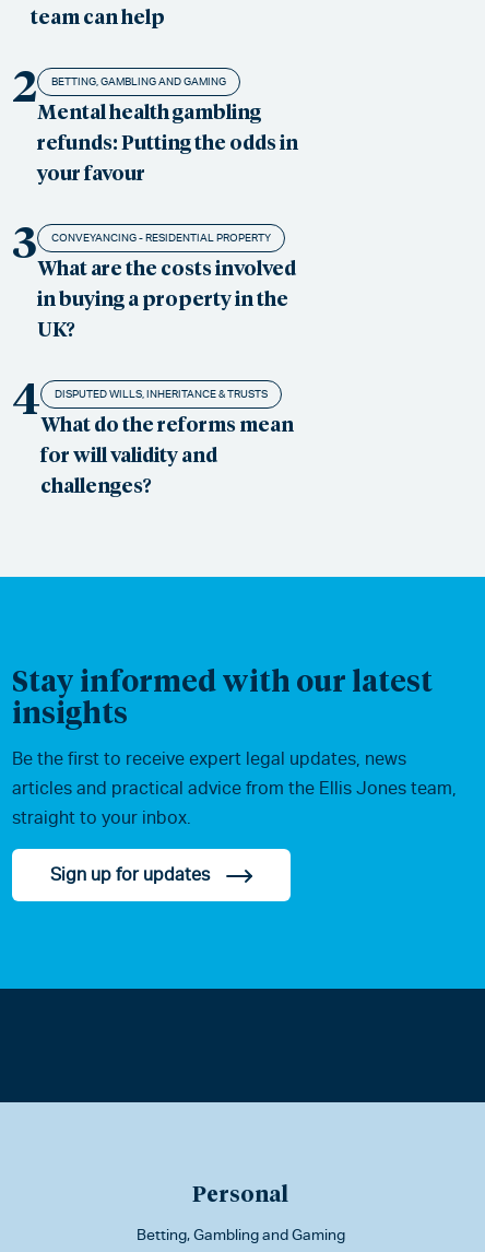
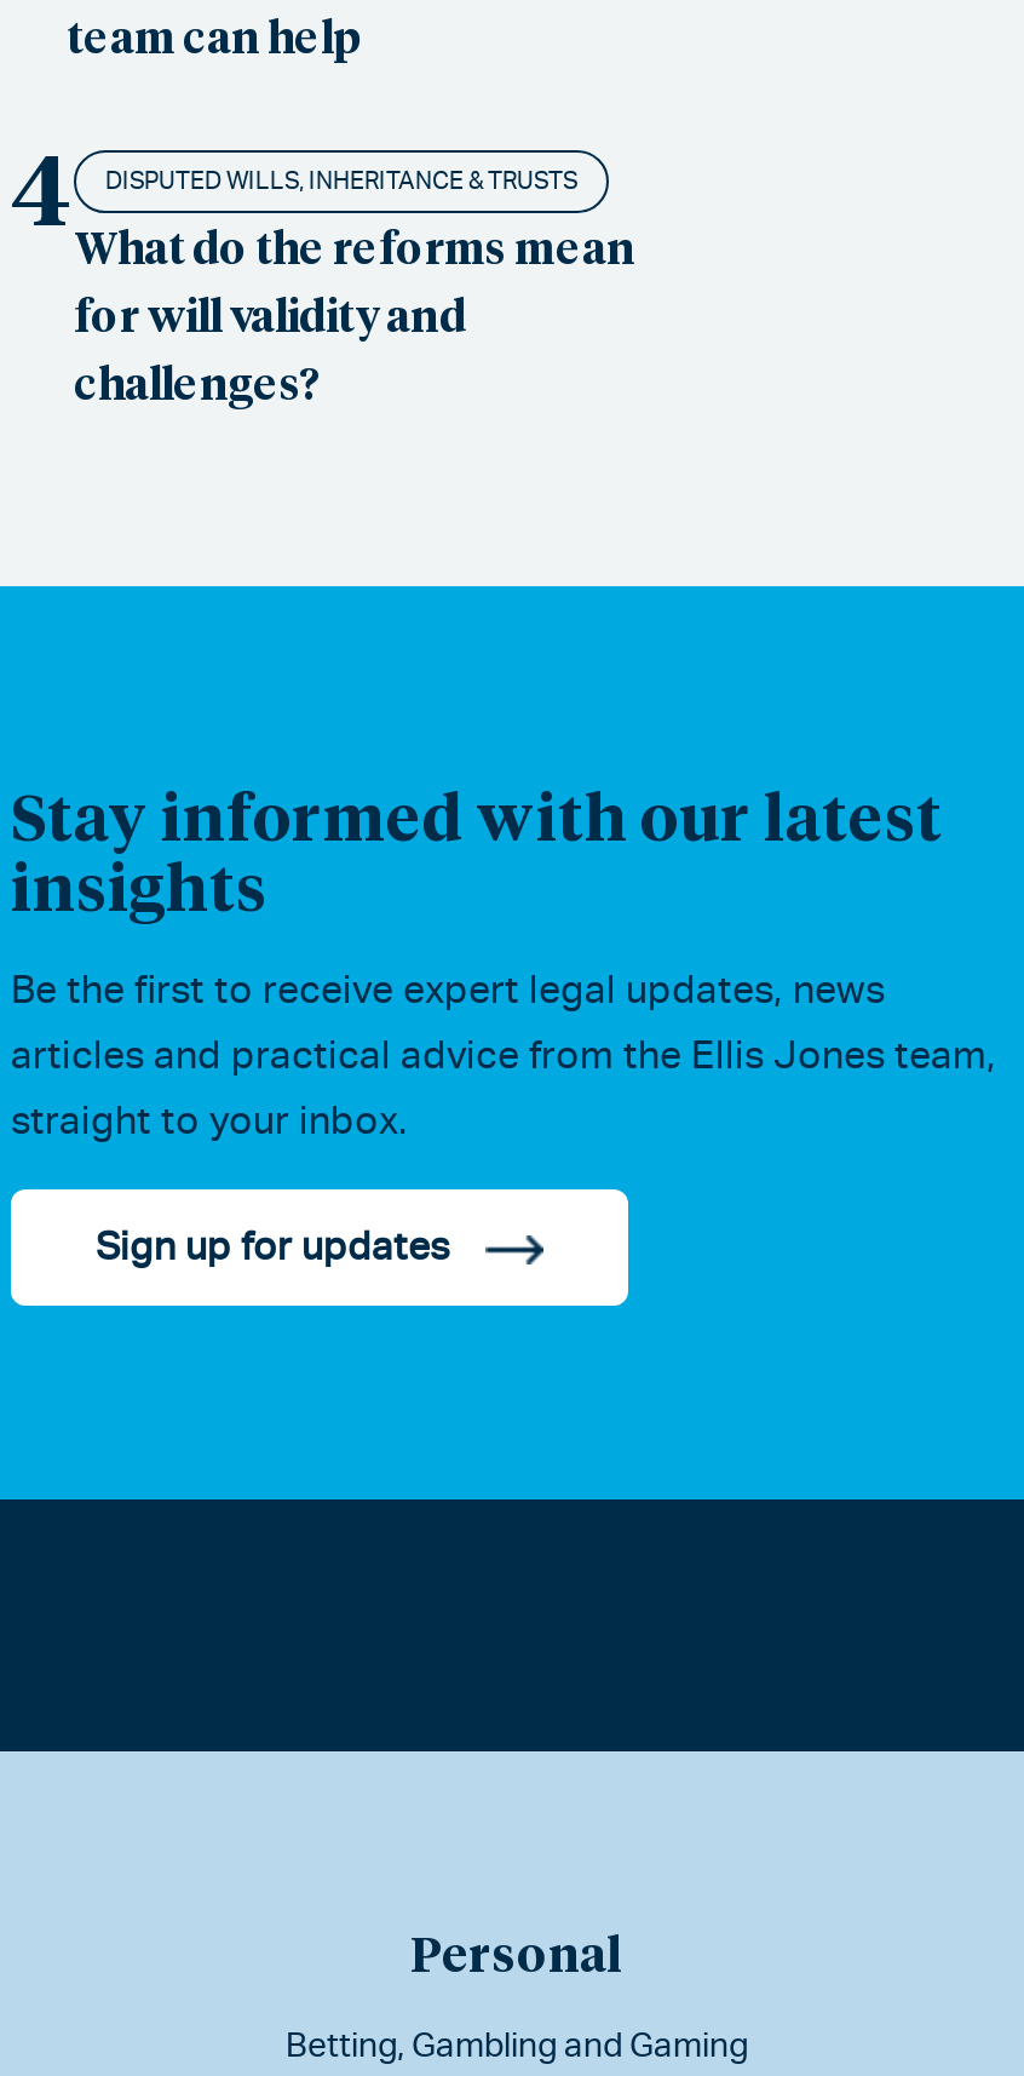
[12,56,298,341] 2 | BETTING, GAMBLING AND GAMING | Mental health gambling | refunds: Putting the odds in | your favour | 3 | CONVEYANCING - RESIDENTIAL PROPERTY | What are the costs involved | in buying a property in the | UK? -> none

